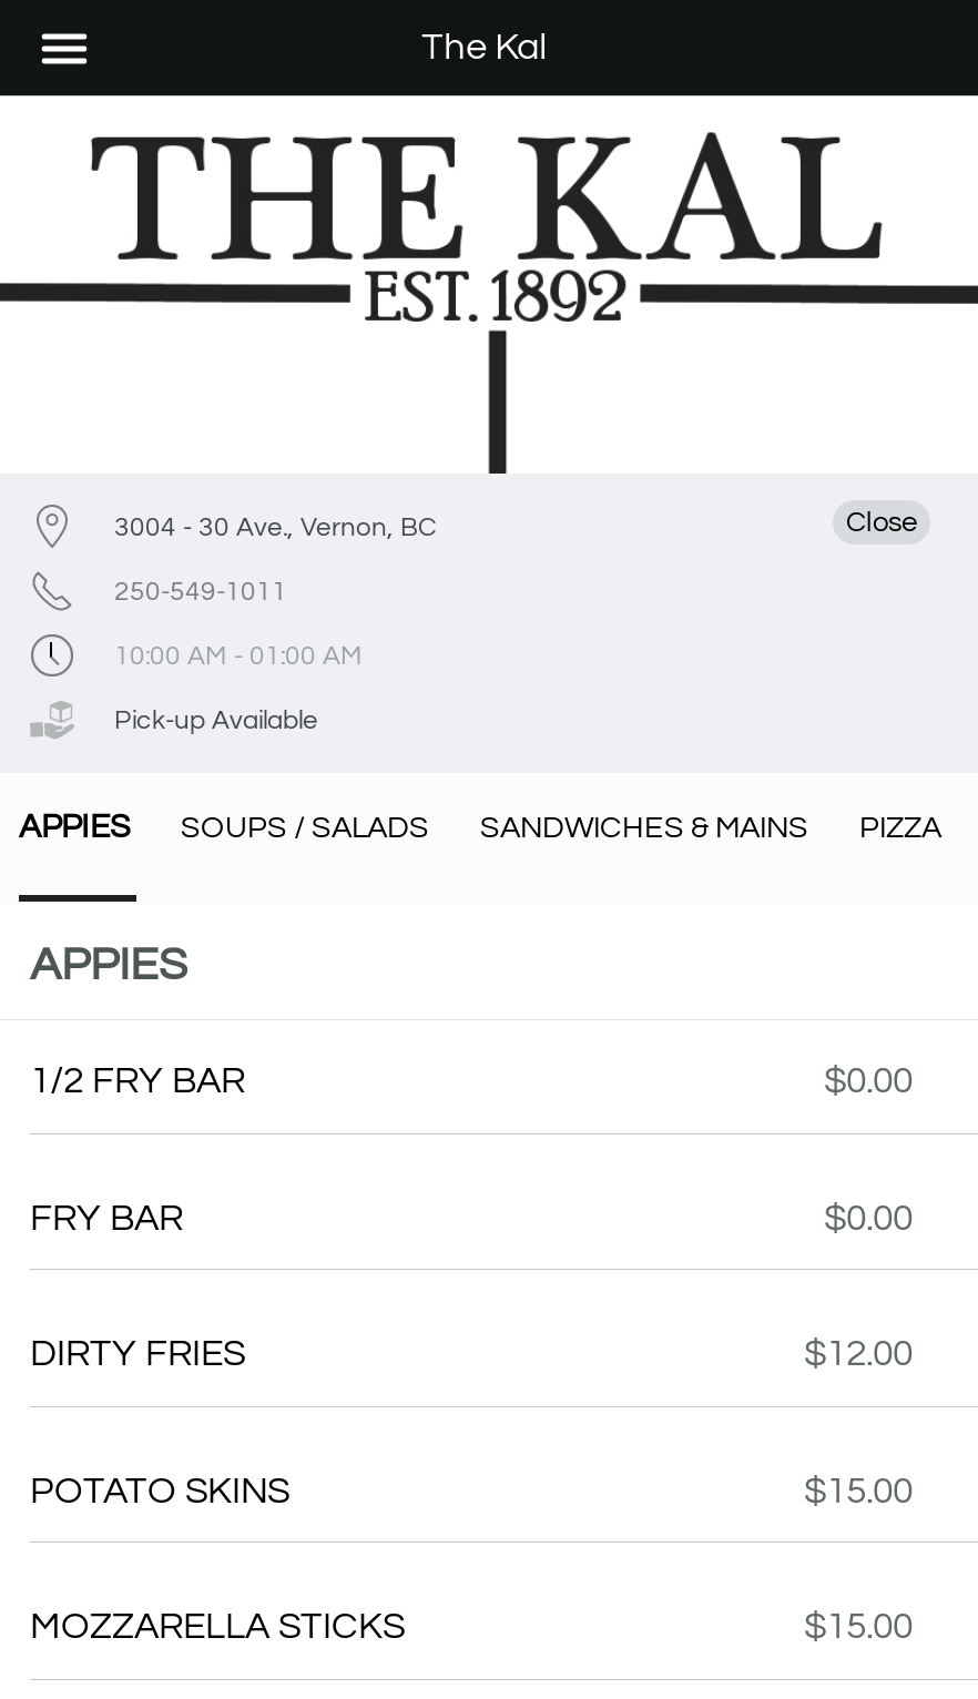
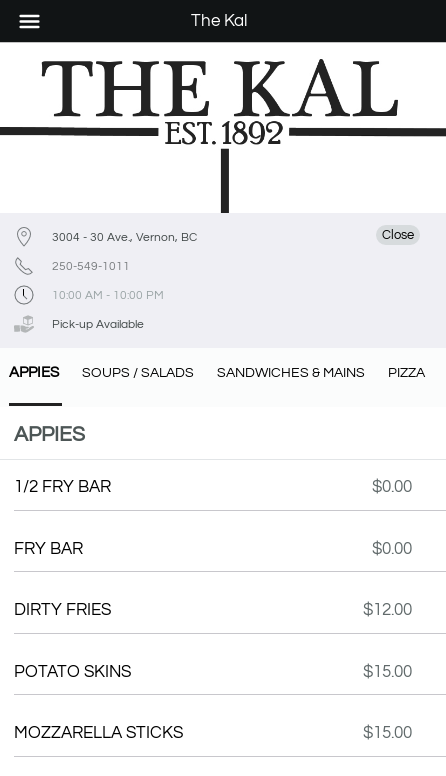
[114,642,363,671] 10:00 AM - 01:00 AM -> [52,289,164,302] 10:00 AM - 10:00 PM

